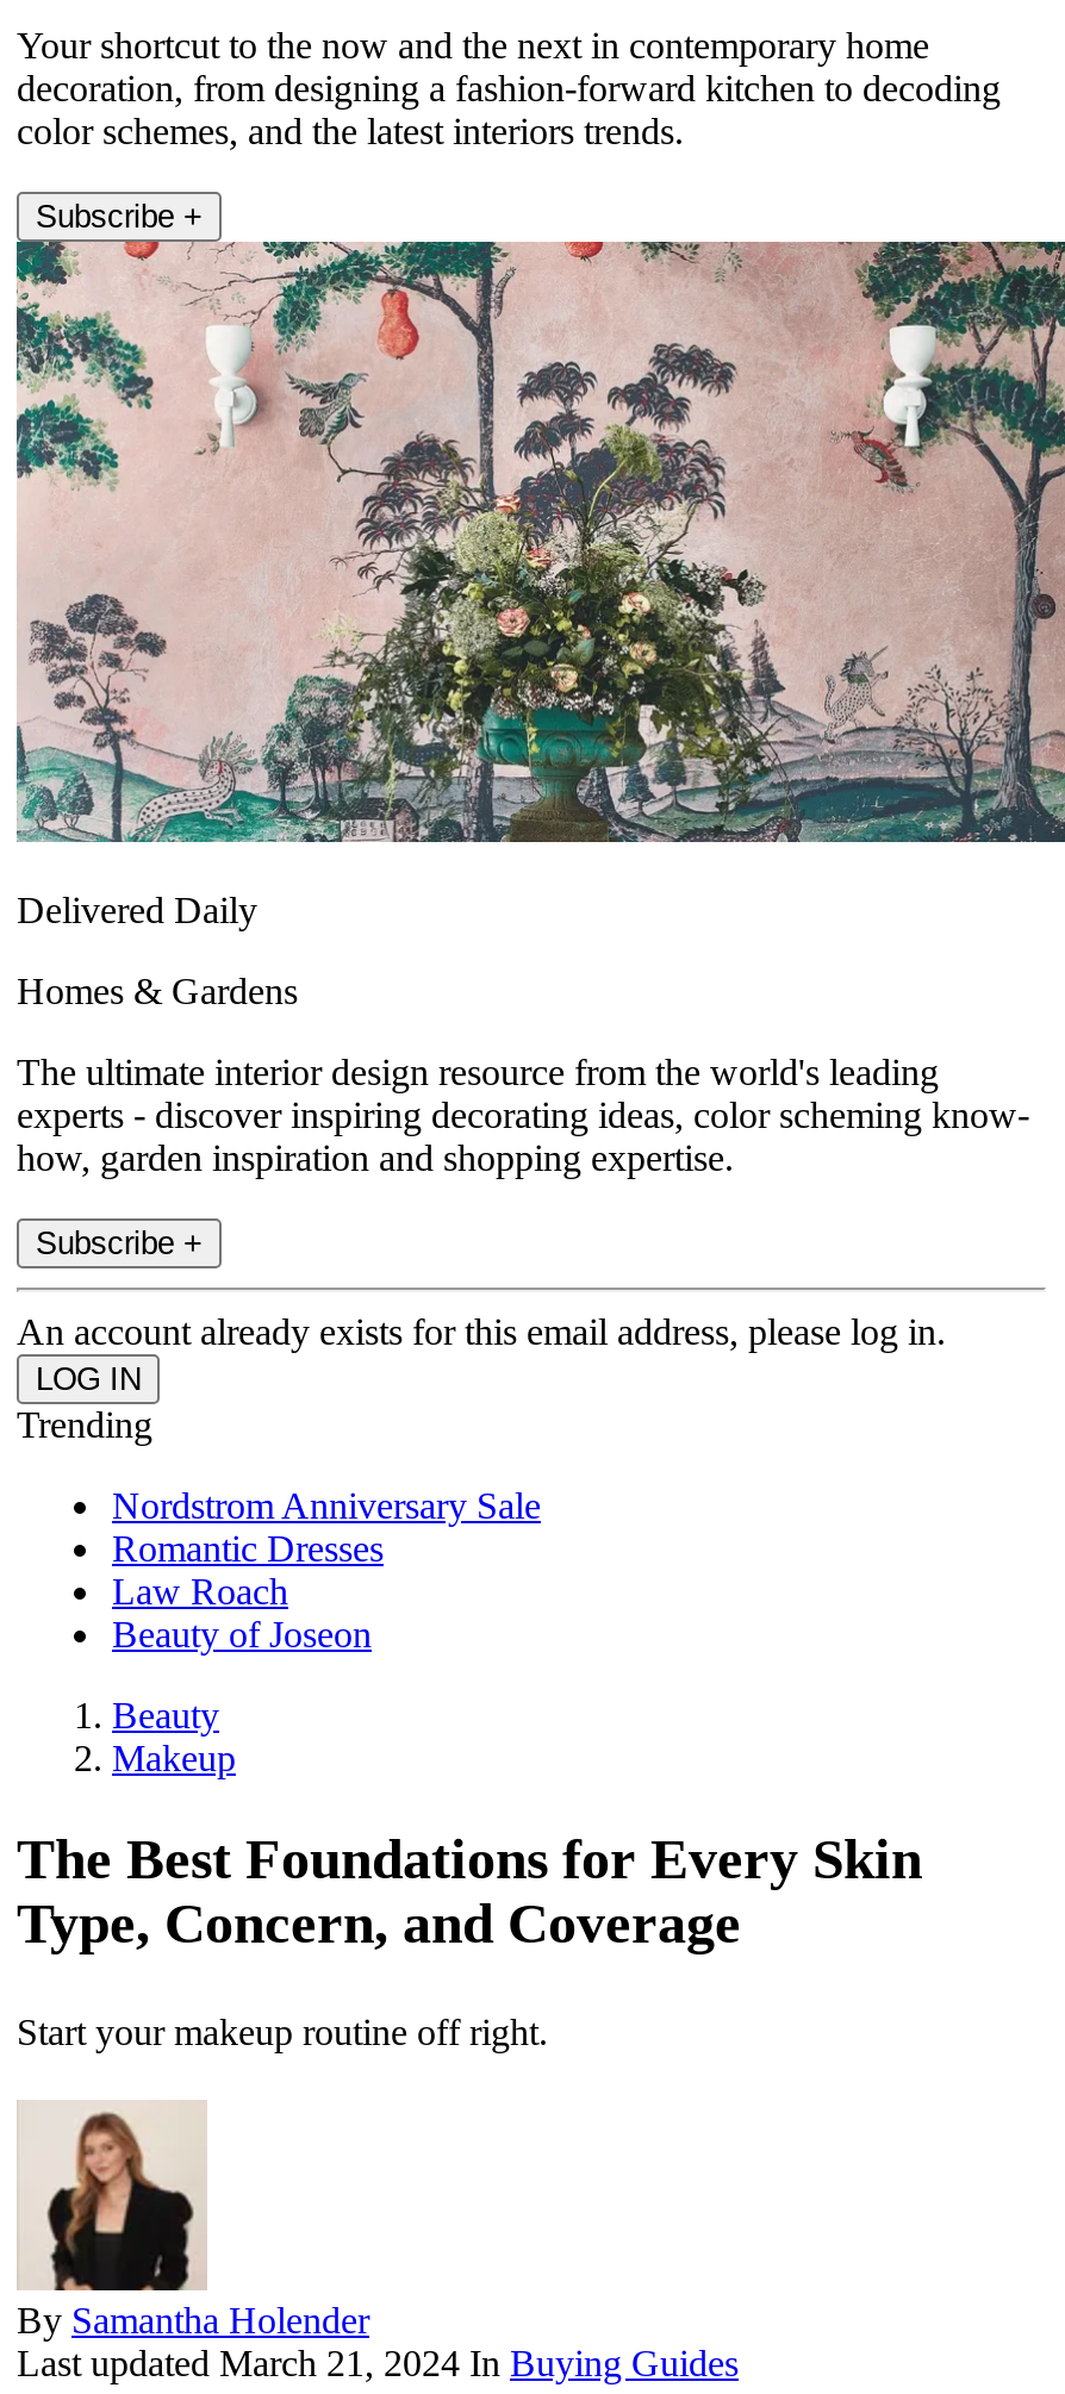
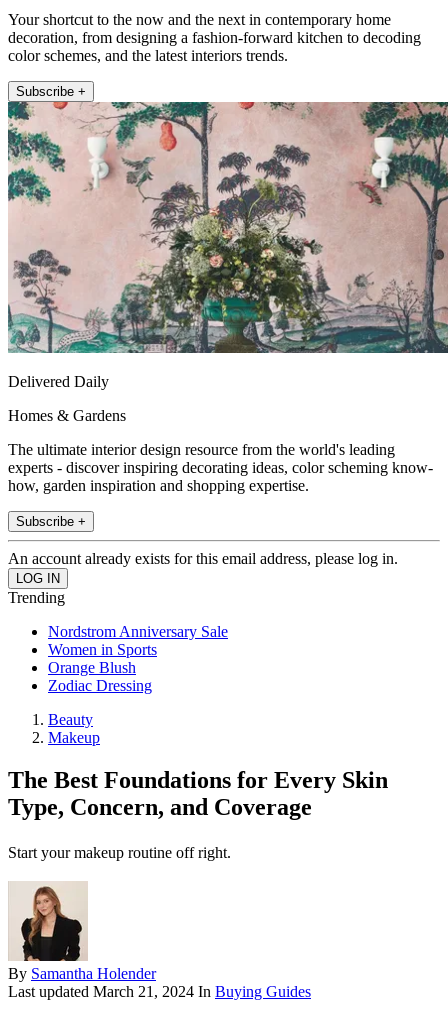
[112,1528,384,1654] Romantic Dresses | Law Roach | Beauty of Joseon -> [48,641,157,694] Women in Sports | Orange Blush | Zodiac Dressing

